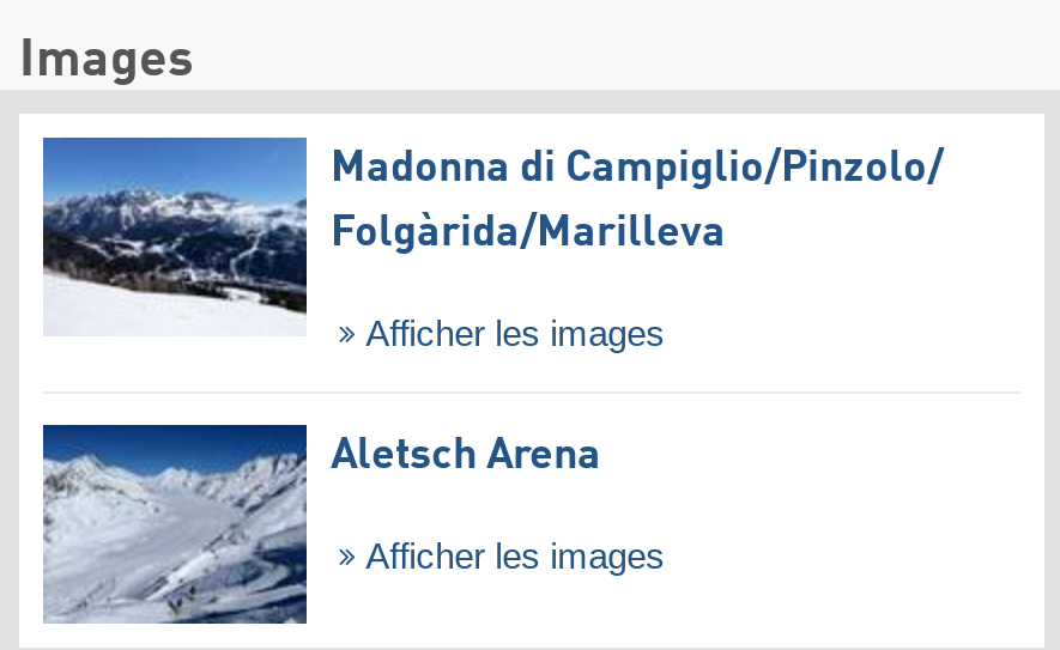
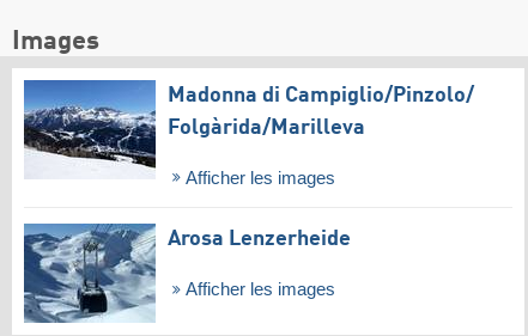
[41,423,601,626] [image] | Aletsch Arena -> [23,222,351,323] [image] | Arosa Lenzerheide

